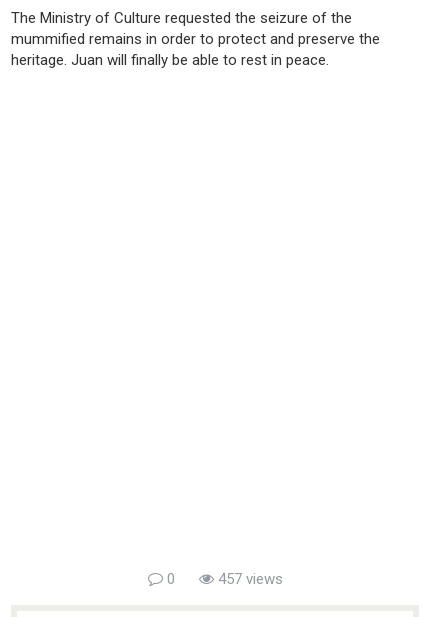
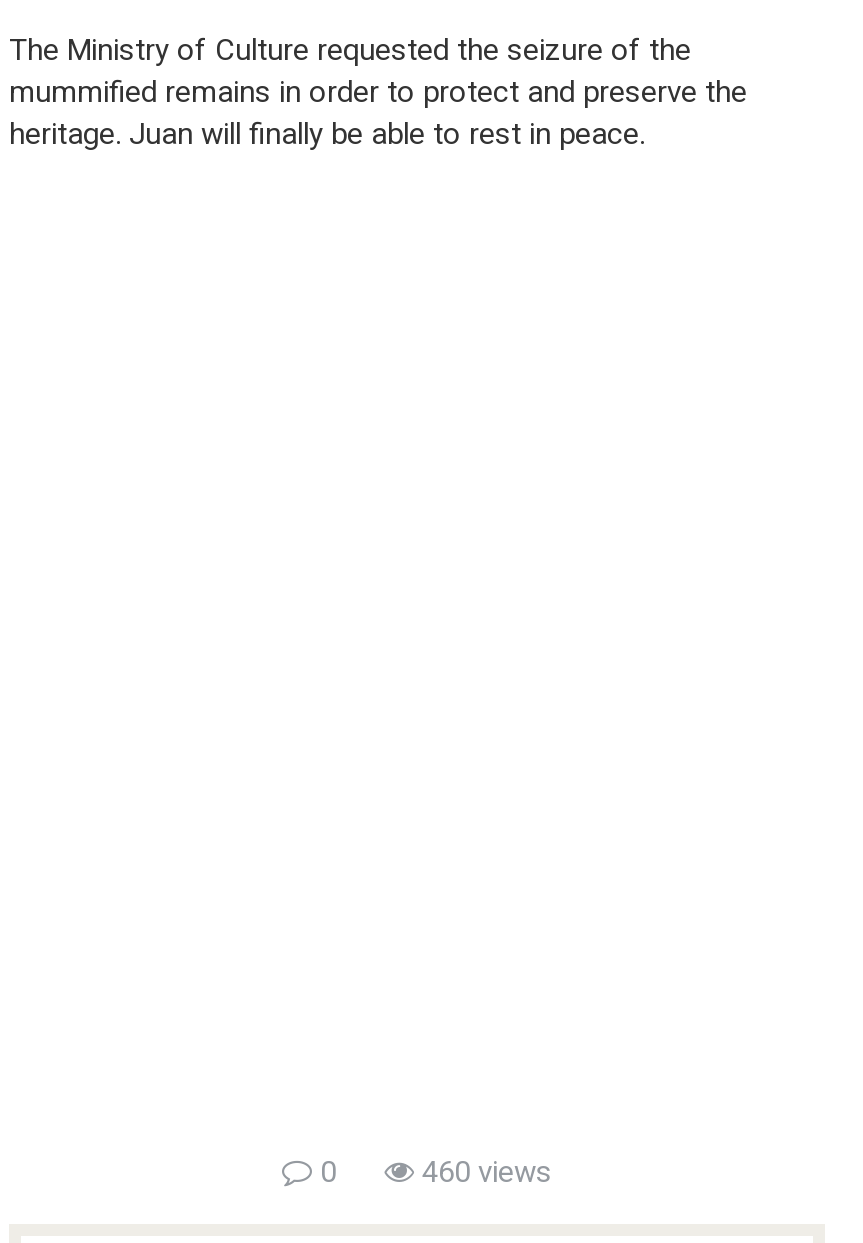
[213,570,282,588] 457 views -> [414,1154,552,1190] 460 views

